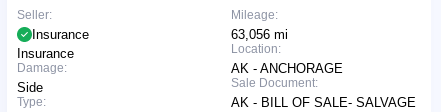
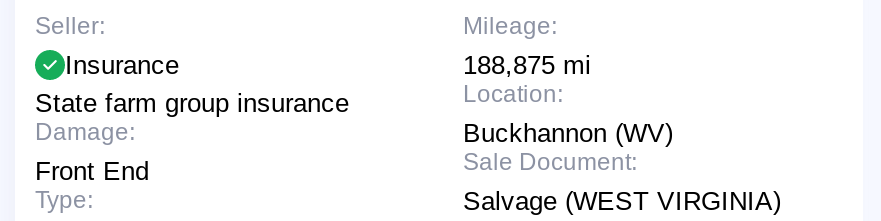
[231,26,288,41] 63,056 mi -> [463,50,591,80] 188,875 mi
[17,45,74,60] Insurance -> [35,88,349,118] State farm group insurance
[231,60,343,75] AK - ANCHORAGE -> [463,118,673,148] Buckhannon (WV)
[17,79,43,94] Side -> [35,156,149,186] Front End
[231,94,416,109] AK - BILL OF SALE- SALVAGE -> [463,186,781,216] Salvage (WEST VIRGINIA)

